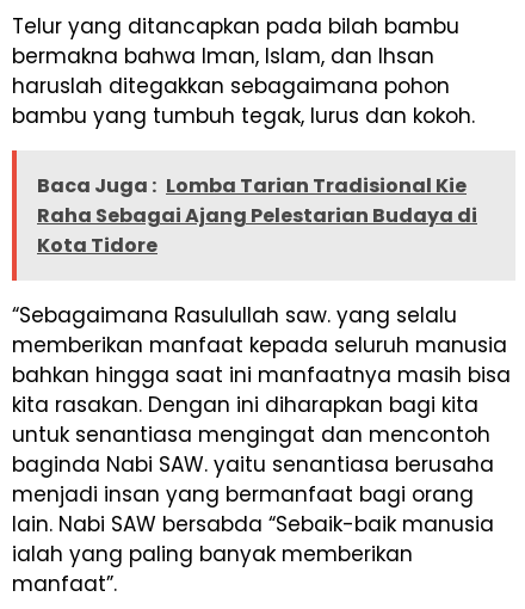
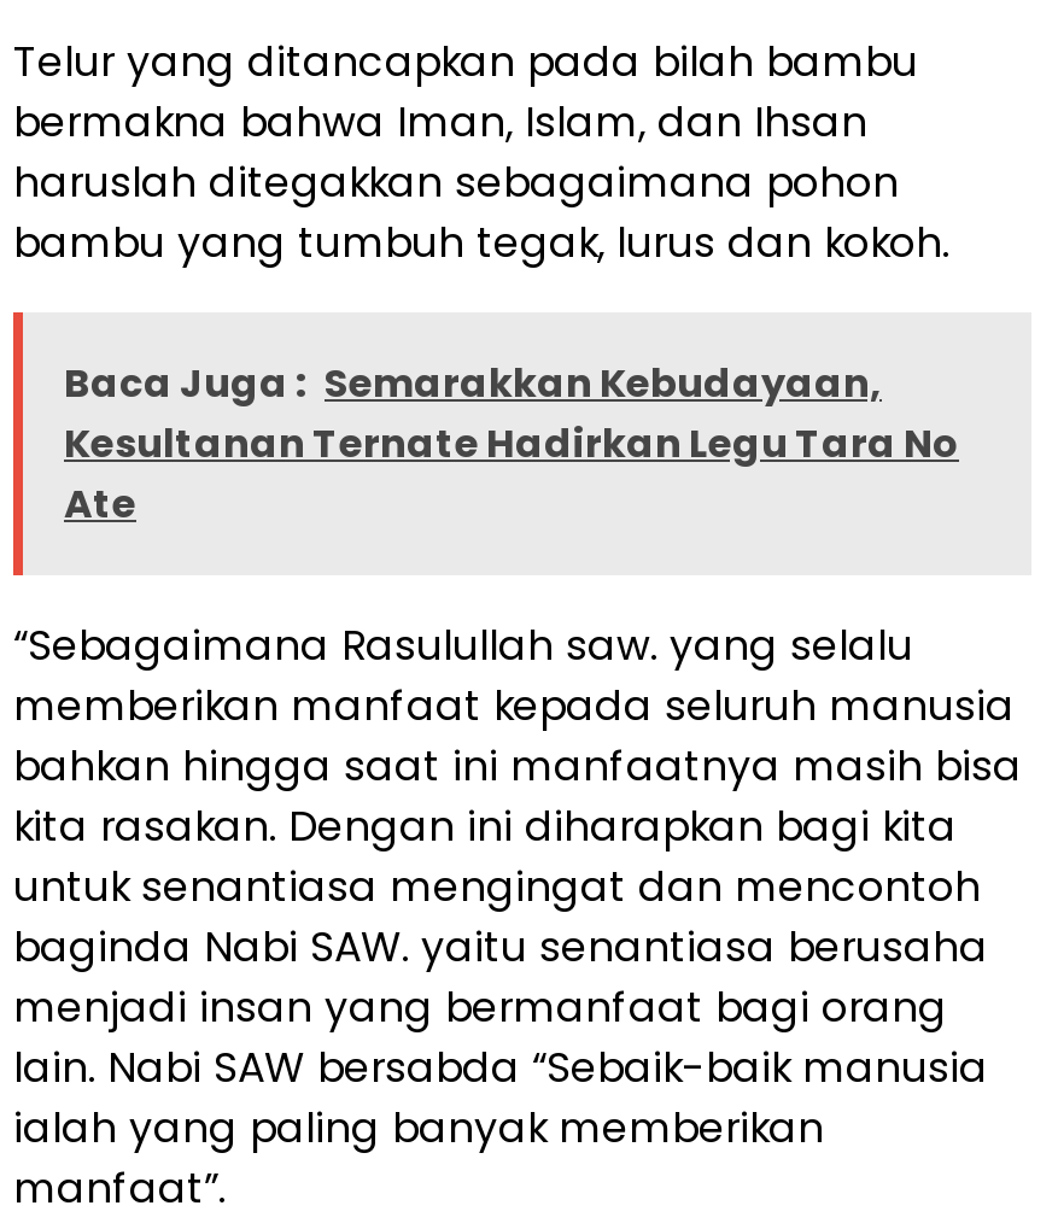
[37,172,477,260] Baca Juga : Lomba Tarian Tradisional Kie | Raha Sebagai Ajang Pelestarian Budaya di | Kota Tidore -> [64,356,959,532] Baca Juga : Semarakkan Kebudayaan, | Kesultanan Ternate Hadirkan Legu Tara No | Ate

